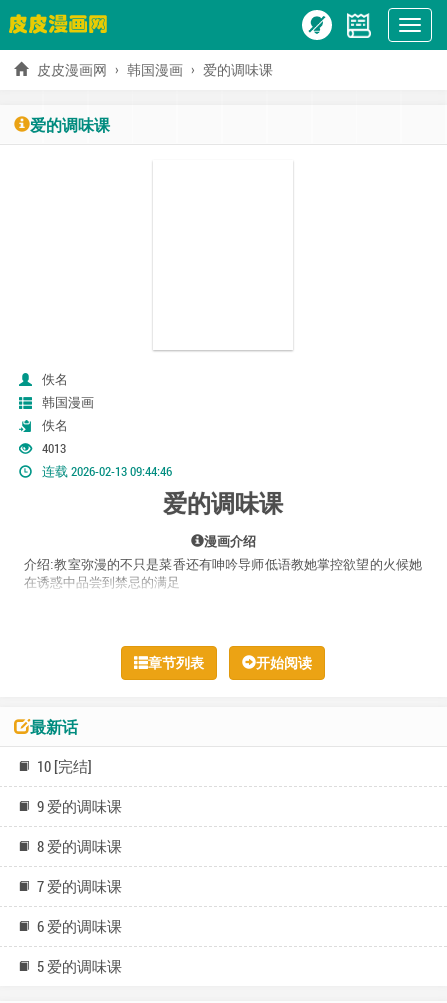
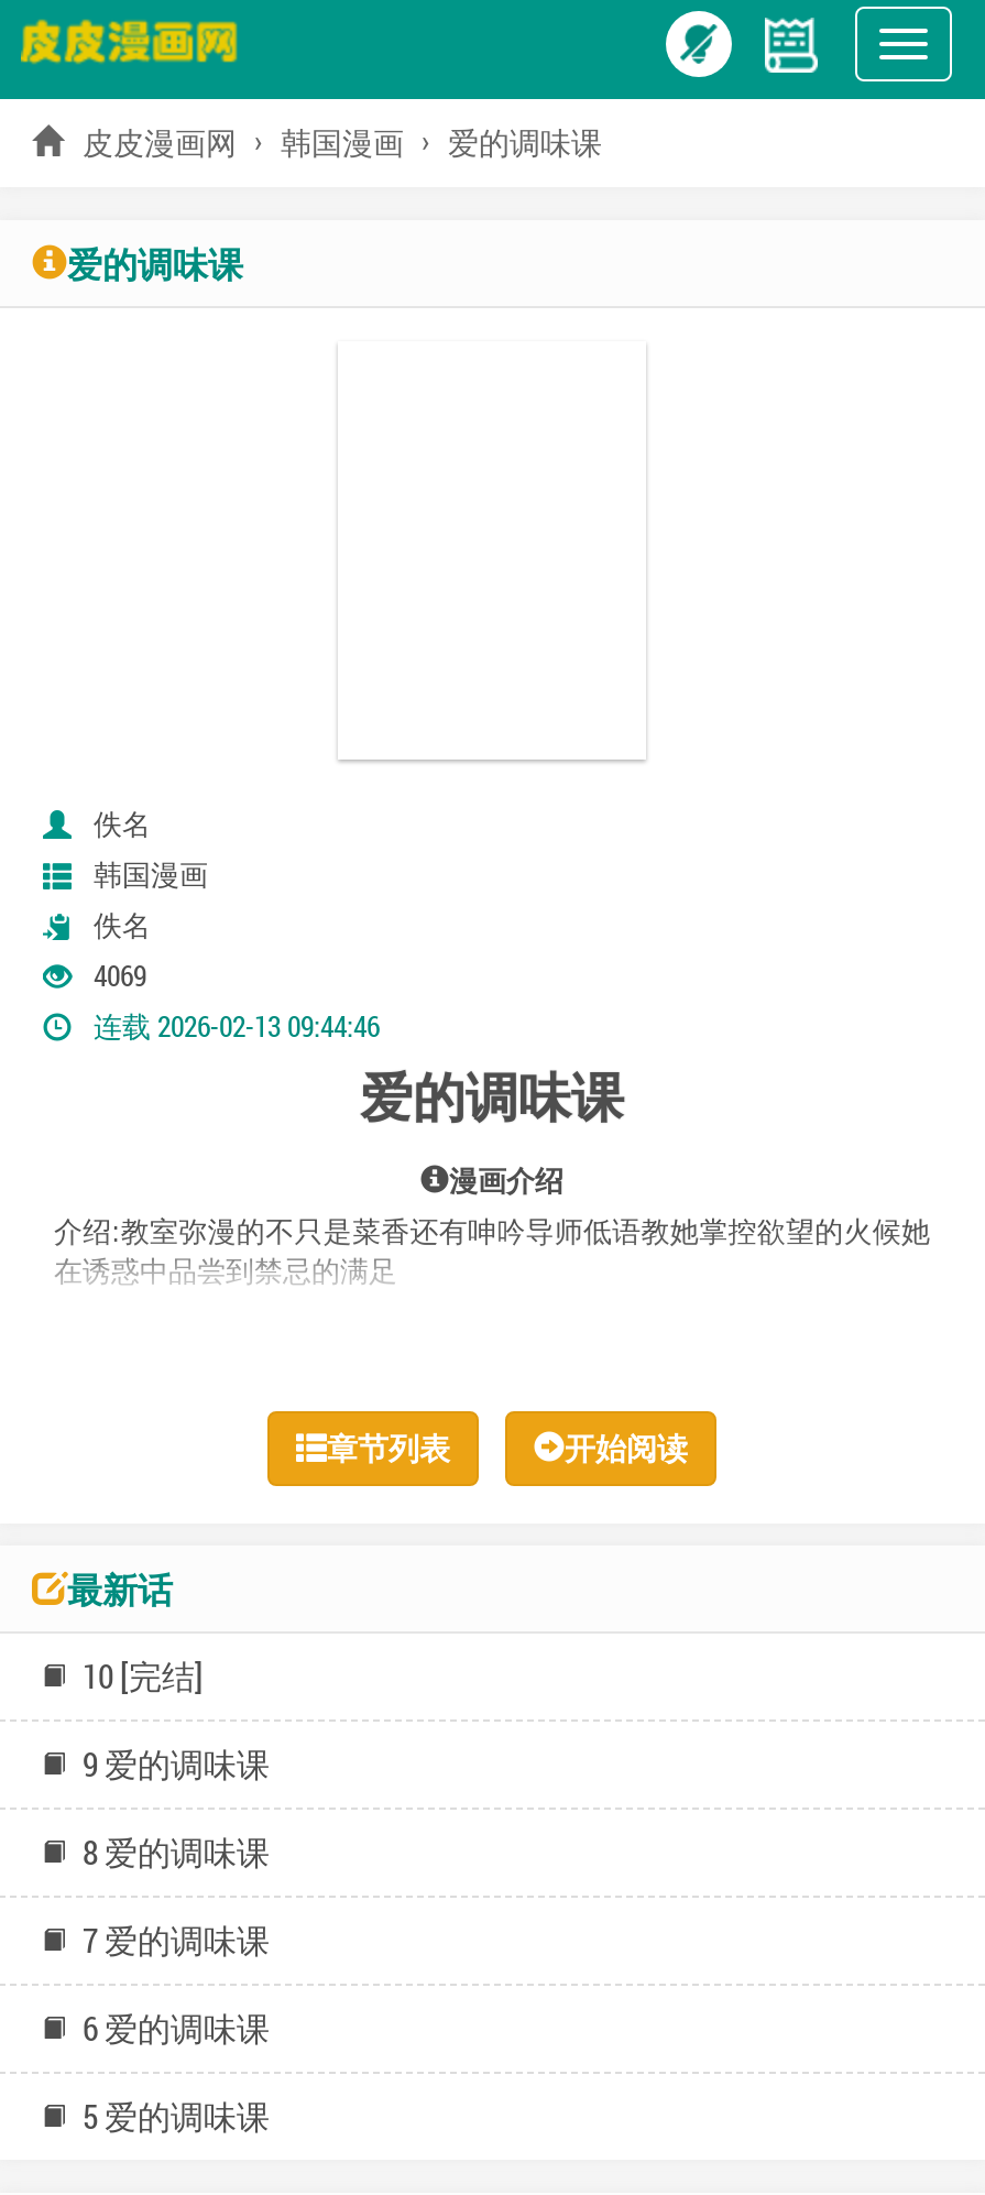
[42,439,66,457] 4013 -> [94,955,146,995] 4069

